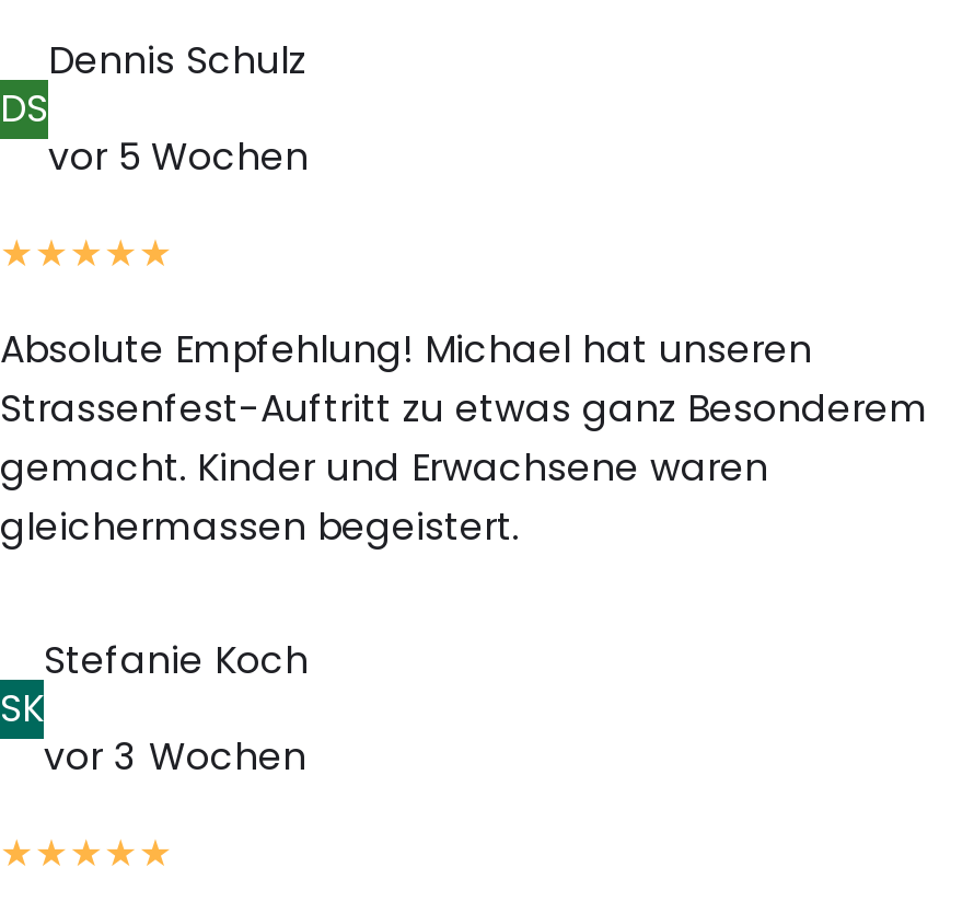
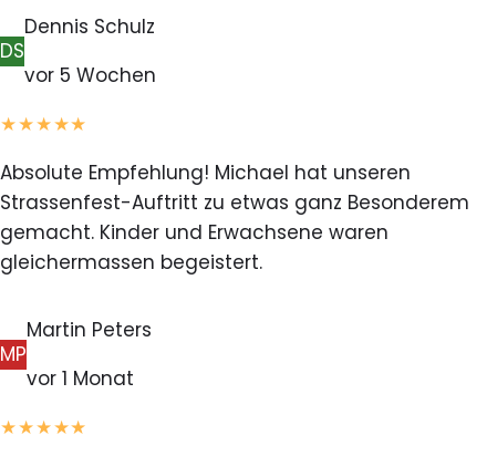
[44,634,309,687] Stefanie Koch -> [27,317,152,343] Martin Peters
[0,683,44,735] SK -> [0,341,27,368] MP
[44,731,306,783] vor 3 Wochen -> [27,366,134,392] vor 1 Monat

